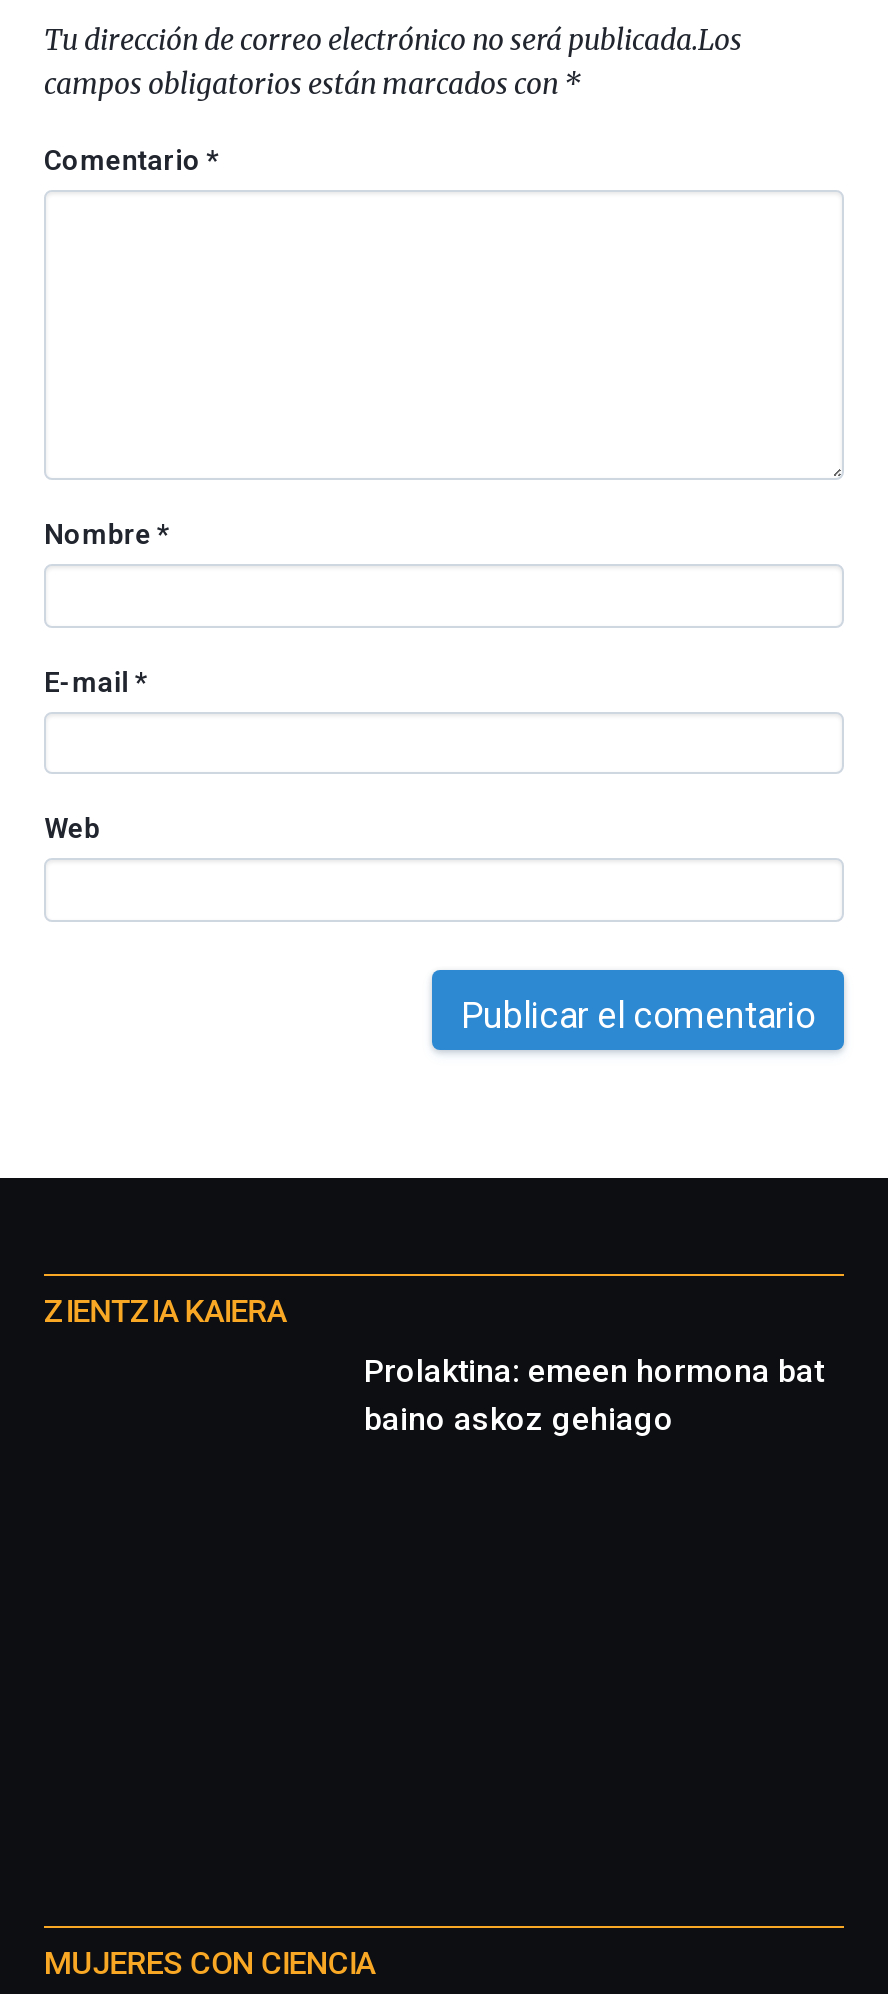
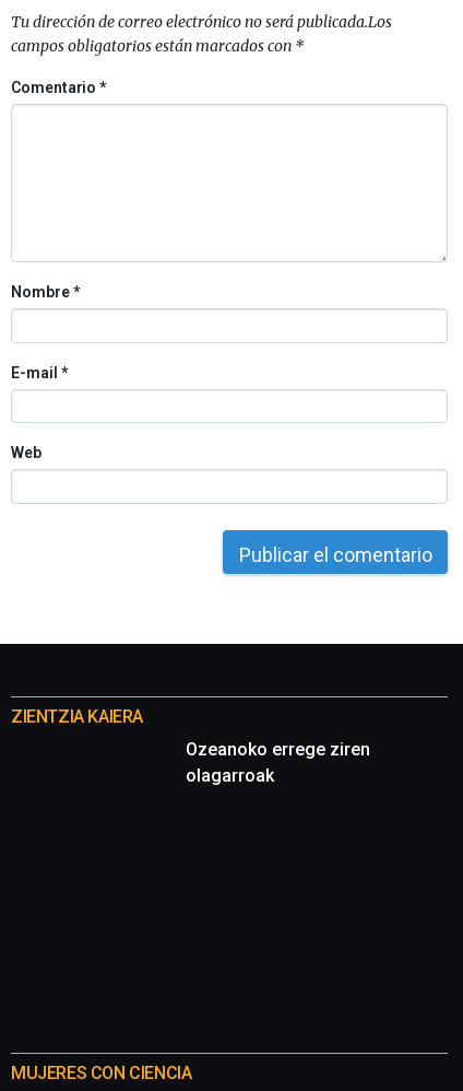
[364,1353,824,1439] Prolaktina: emeen hormona bat | baino askoz gehiago -> [186,740,370,787] Ozeanoko errege ziren | olagarroak

